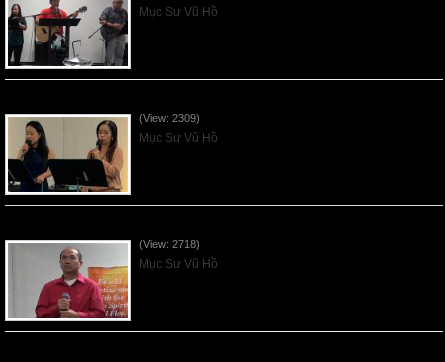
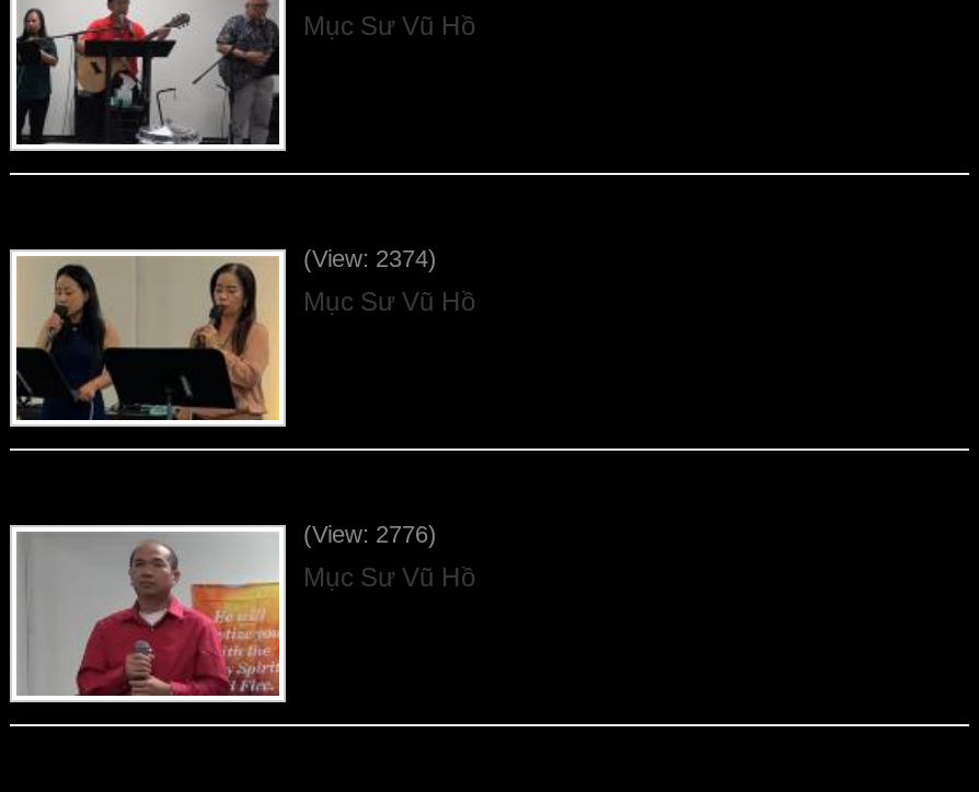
[139,112,200,124] (View: 2309) -> [303,245,437,271] (View: 2374)
[139,238,200,250] (View: 2718) -> [303,521,437,547] (View: 2776)

